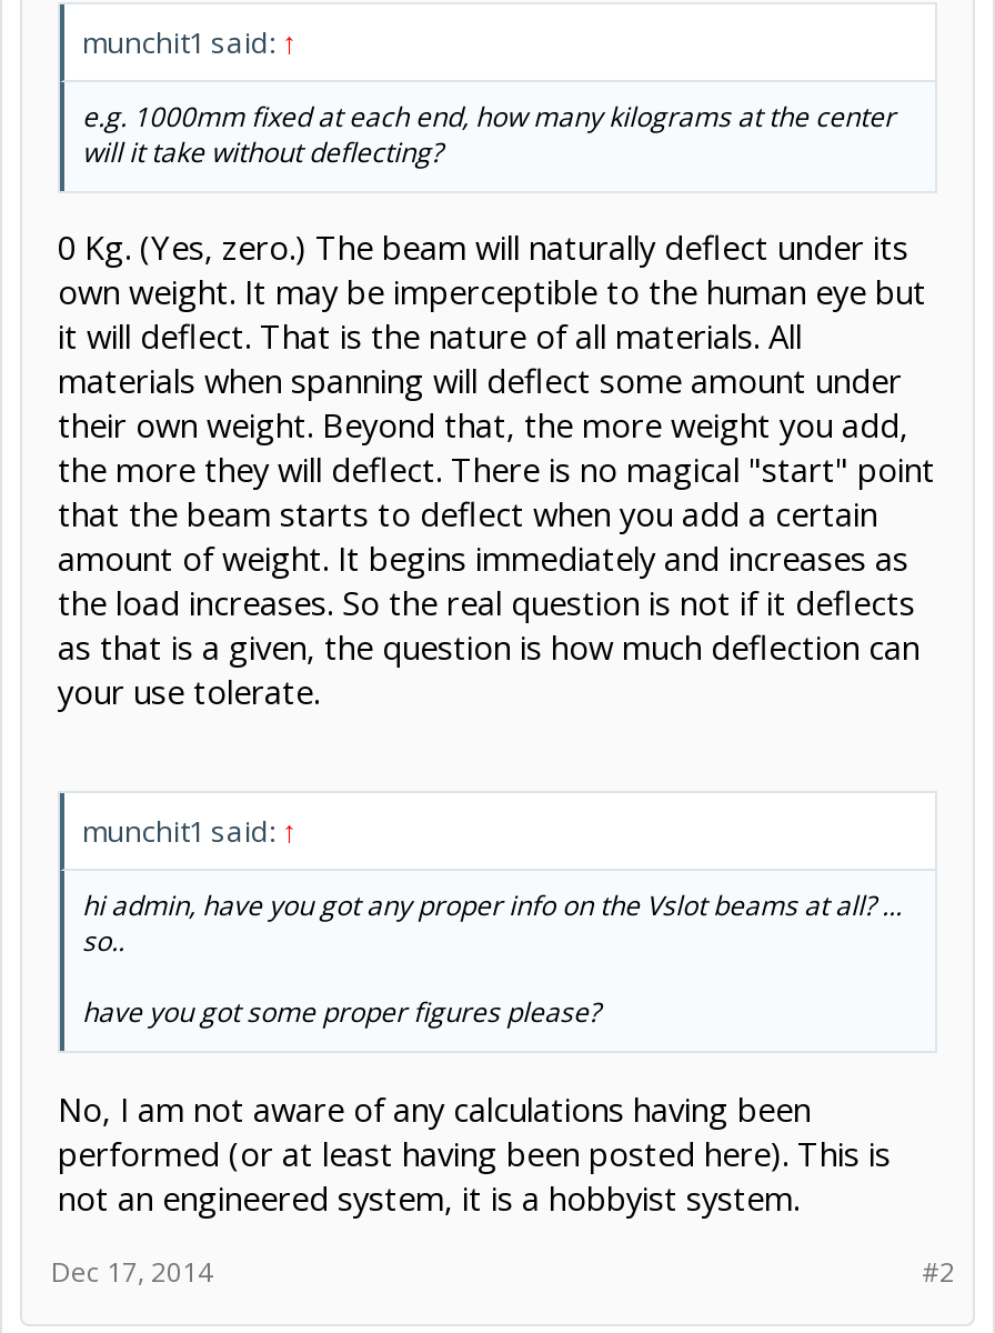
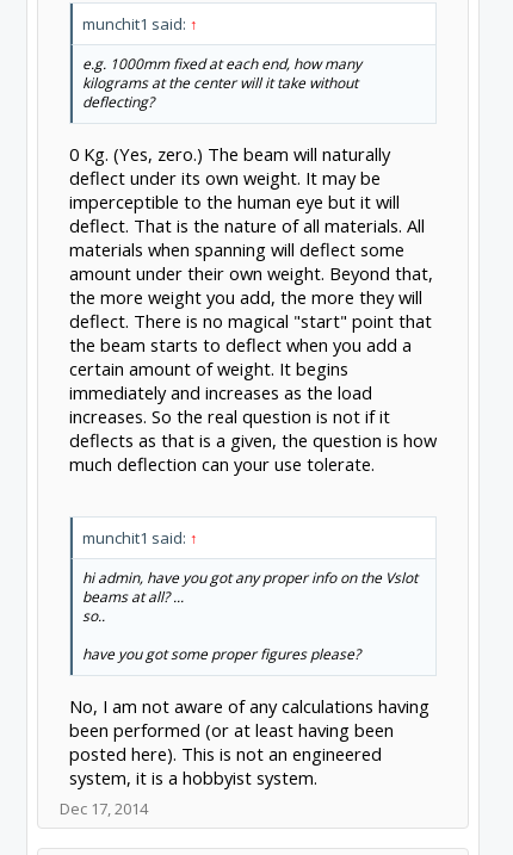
[58,1085,955,1290] No, I am not aware of any calculations having been | performed (or at least having been posted here). This is | not an engineered system, it is a hobbyist system. | #2 -> [69,694,429,789] No, I am not aware of any calculations having | been performed (or at least having been | posted here). This is not an engineered | system, it is a hobbyist system.

